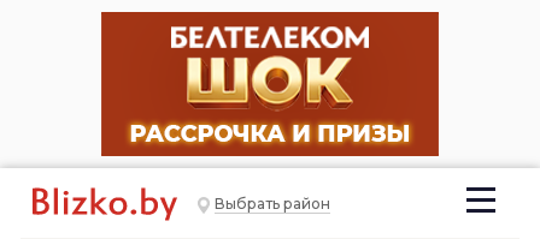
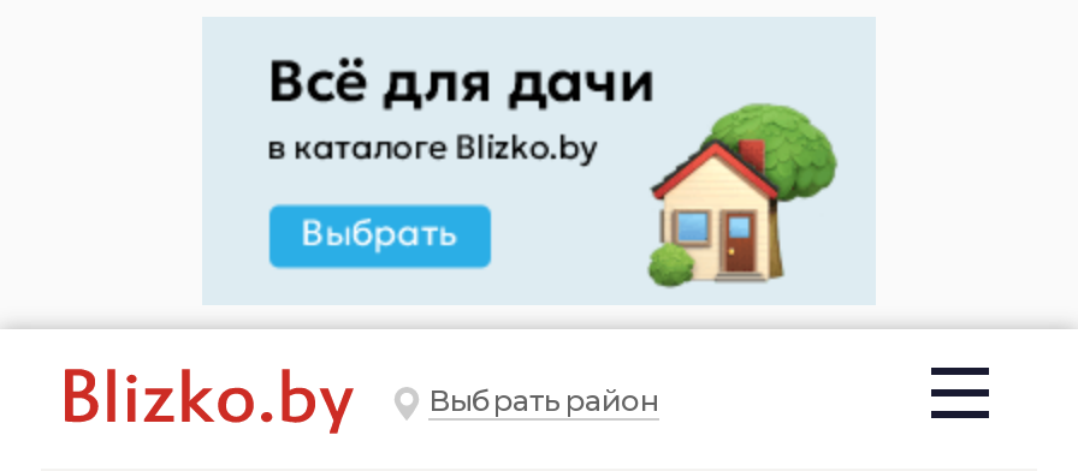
[100,11,440,157] [image] -> [202,17,876,305] [image]

